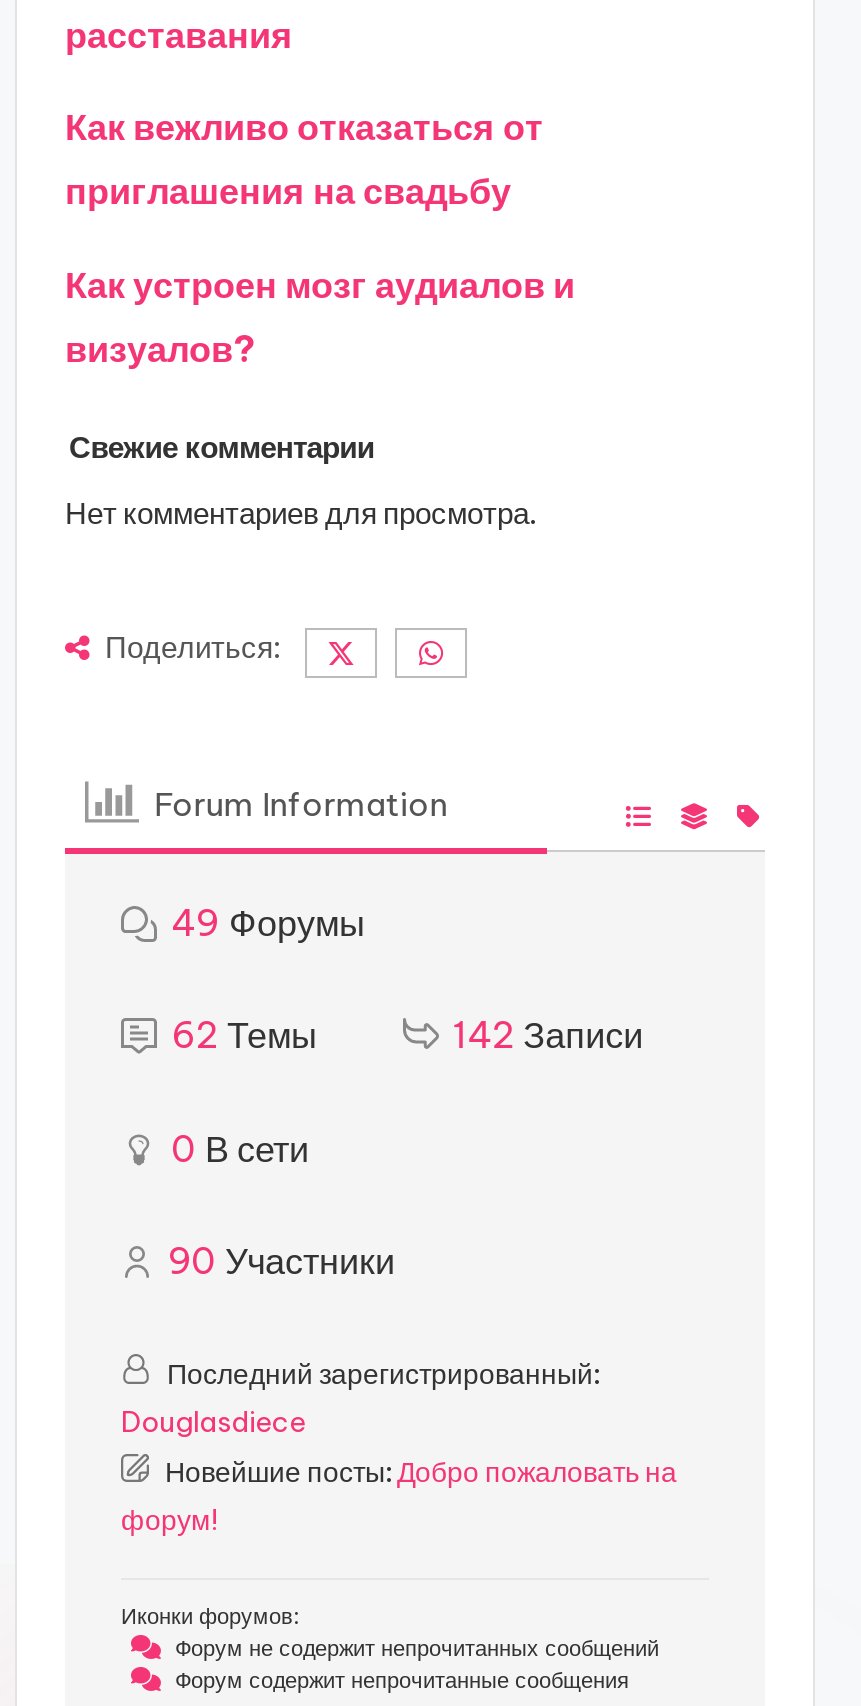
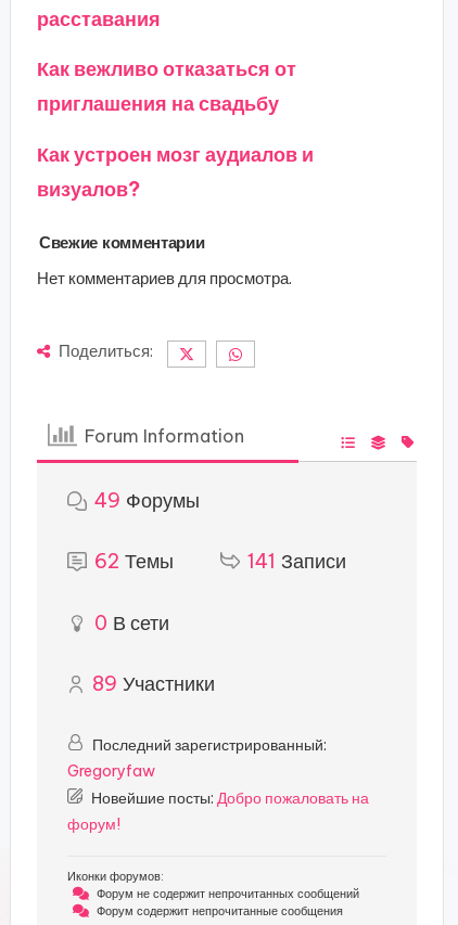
[453,1013,643,1059] 142 Записи -> [248,549,346,574] 141 Записи
[167,1238,395,1284] 90 Участники -> [92,671,215,696] 89 Участники
[121,1403,305,1439] Douglasdiece -> [67,761,155,780] Gregoryfaw

